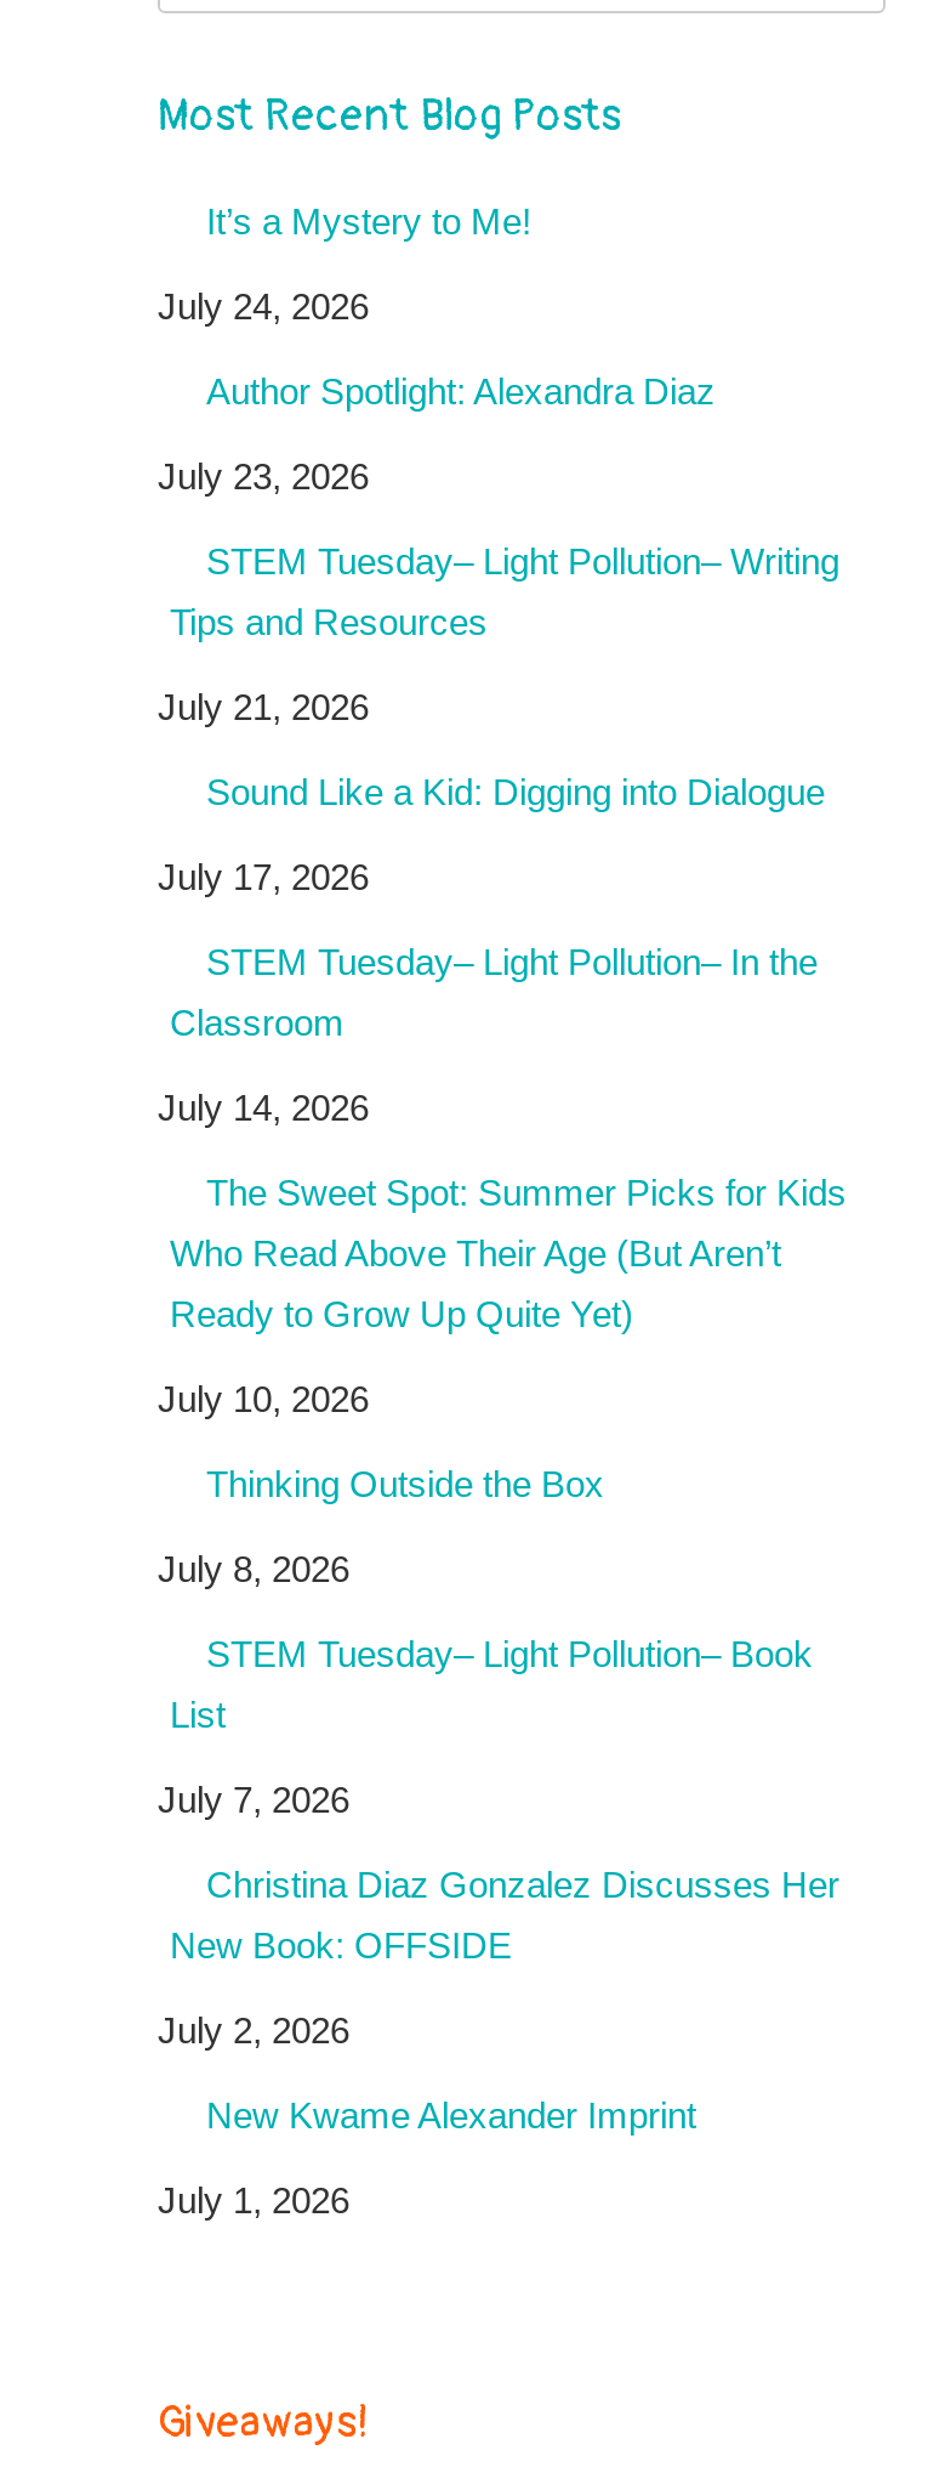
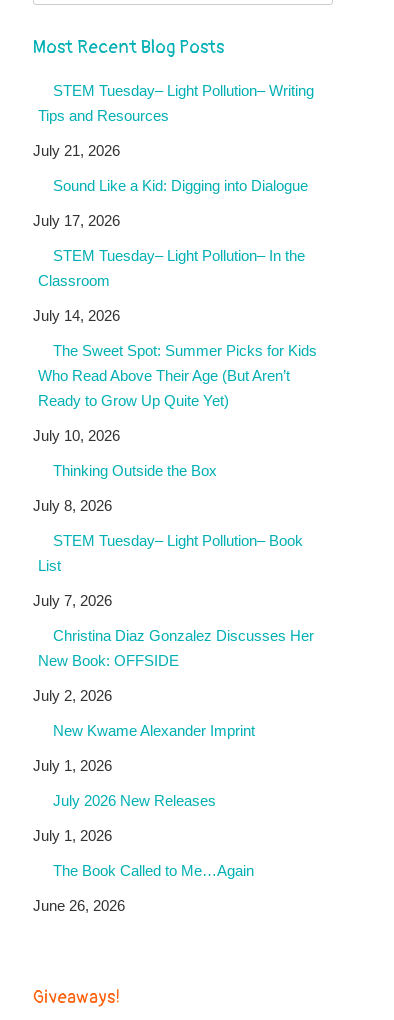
[158,201,716,497] It’s a Mystery to Me! | July 24, 2026 | Author Spotlight: Alexandra Diaz | July 23, 2026 -> none
moved [158,541,847,2221] -> [33,82,317,774]: STEM Tuesday– Light Pollution– Writing | Tips and Resources | July 21, 2026 | ... | New Kwame Alexander Imprint | July 1, 2026
none -> [33,792,254,914] July 2026 New Releases | July 1, 2026 | The Book Called to Me…Again | June 26, 2026

